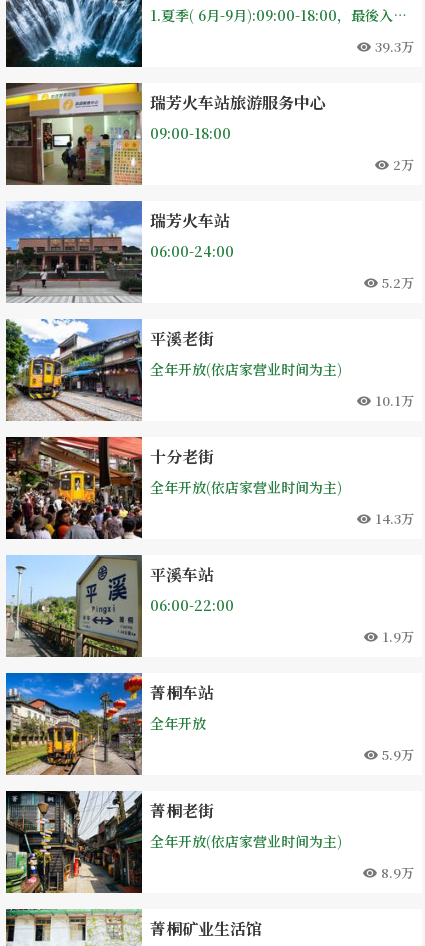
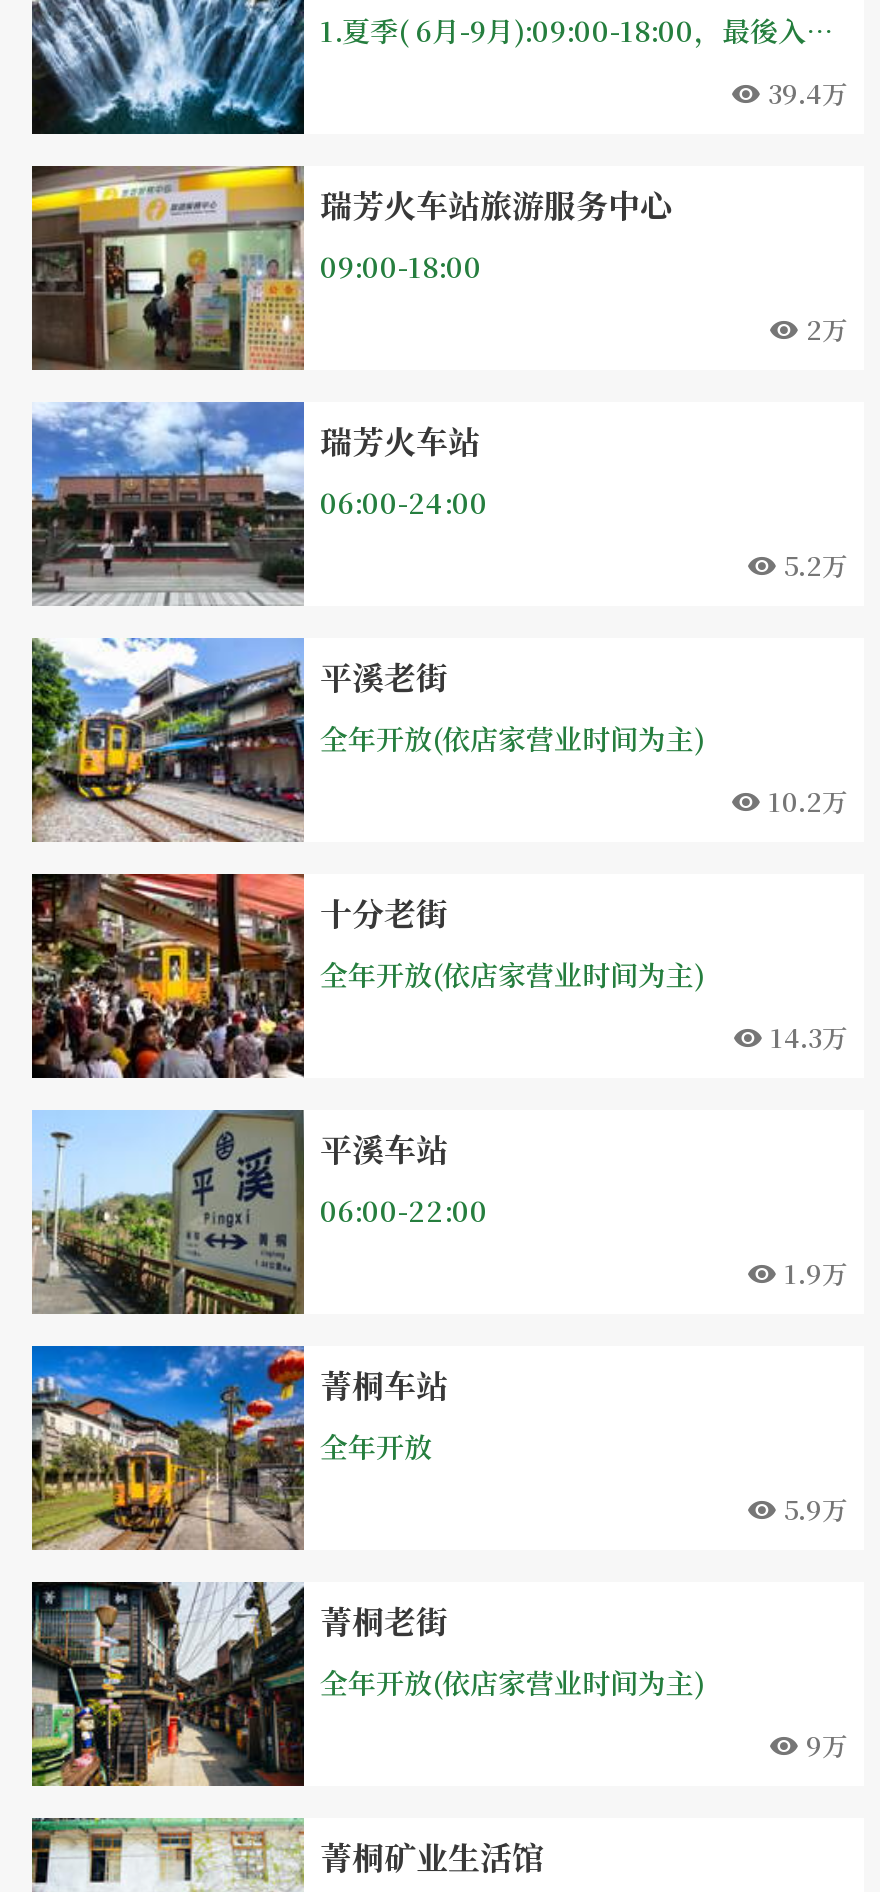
[375,37,414,56] 39.3万 -> [768,74,848,112] 39.4万
[375,391,414,410] 10.1万 -> [768,782,848,820] 10.2万
[381,863,414,882] 8.9万 -> [806,1726,848,1764] 9万

